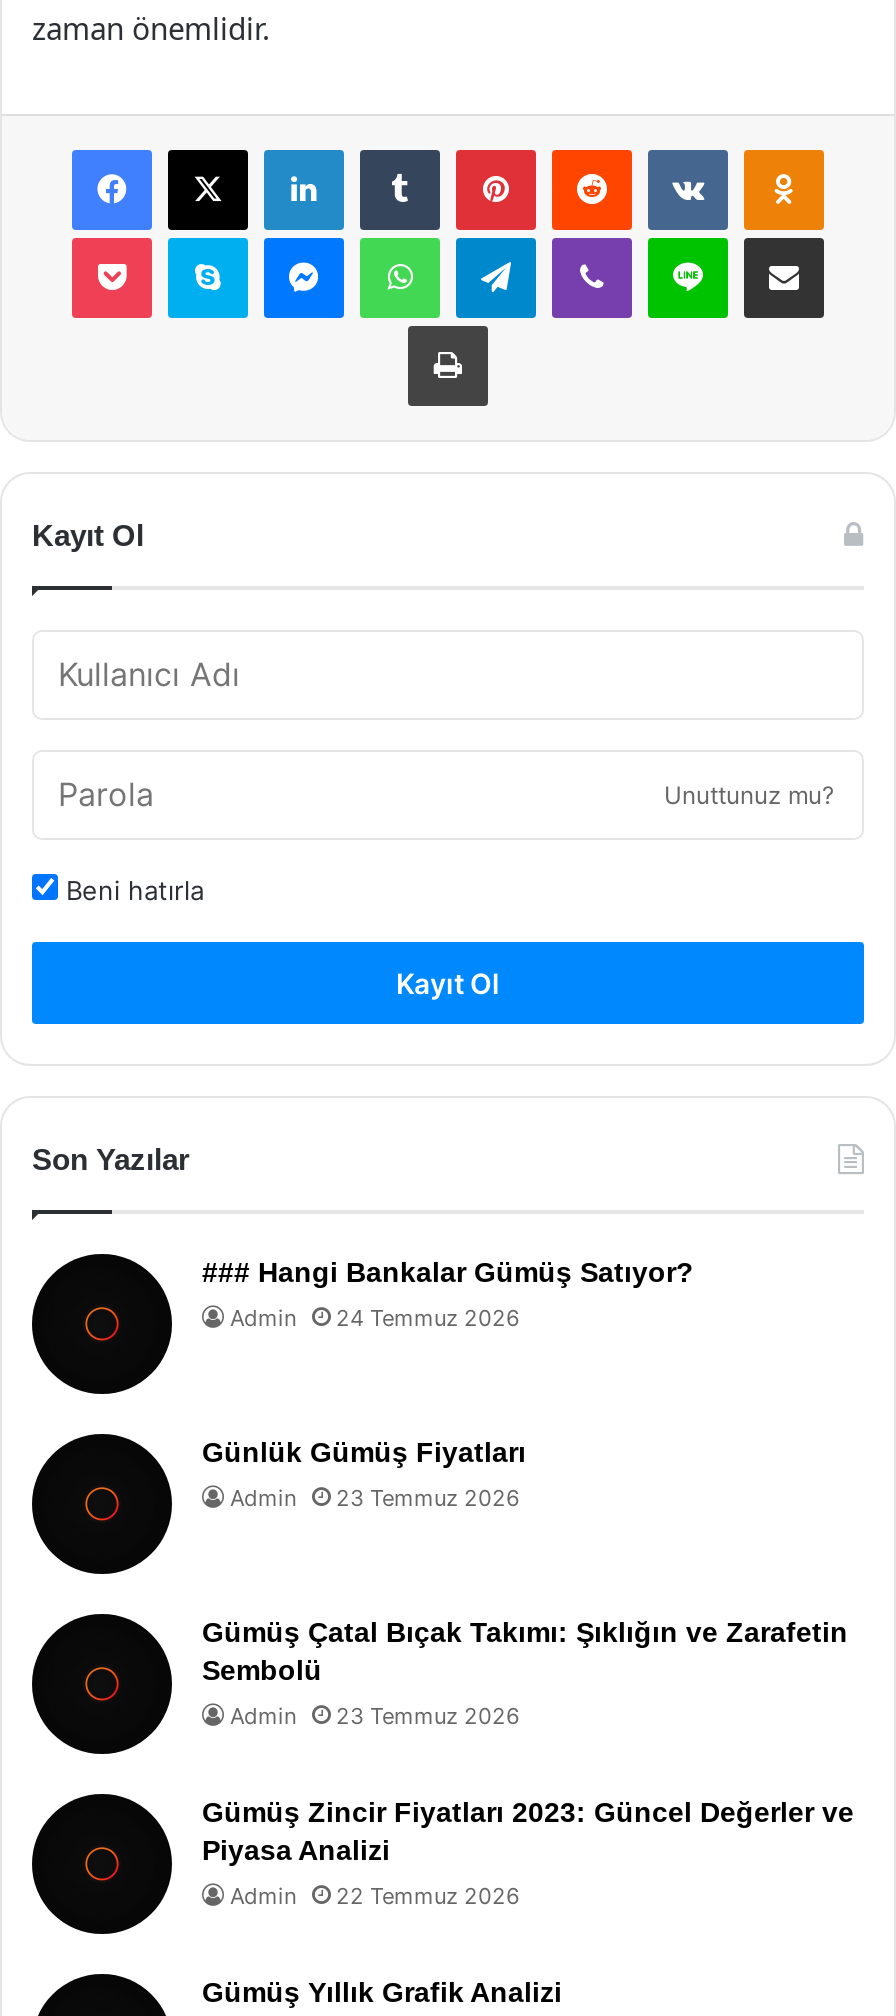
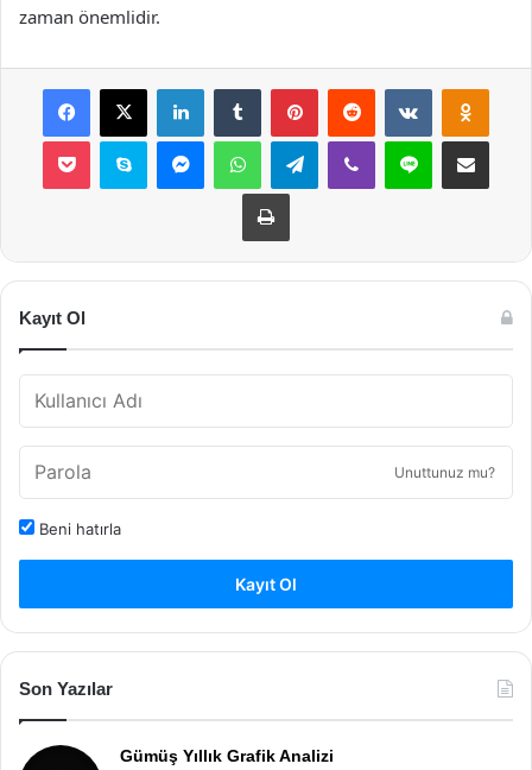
[30,1255,694,1406] [image] | ### Hangi Bankalar Gümüş Satıyor? | Admin | 24 Temmuz 2026 -> none
[30,1432,526,1576] [image] | Günlük Gümüş Fiyatları | Admin | 23 Temmuz 2026 -> none
[30,1594,854,1909] [image] | Gümüş Çatal Bıçak Takımı: Şıklığın ve Zarafetin | Sembolü | Admin | 23 Temmuz 2026 | Gümüş Zincir Fiyatları 2023: Güncel Değerler ve | Piyasa Analizi | Admin | 22 Temmuz 2026 -> none
[30,1792,174,1934] [image] -> none

